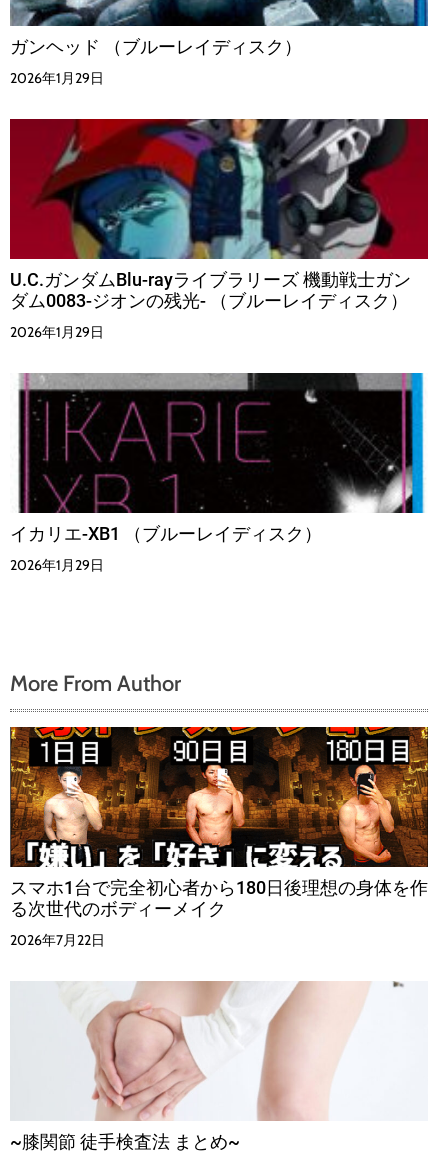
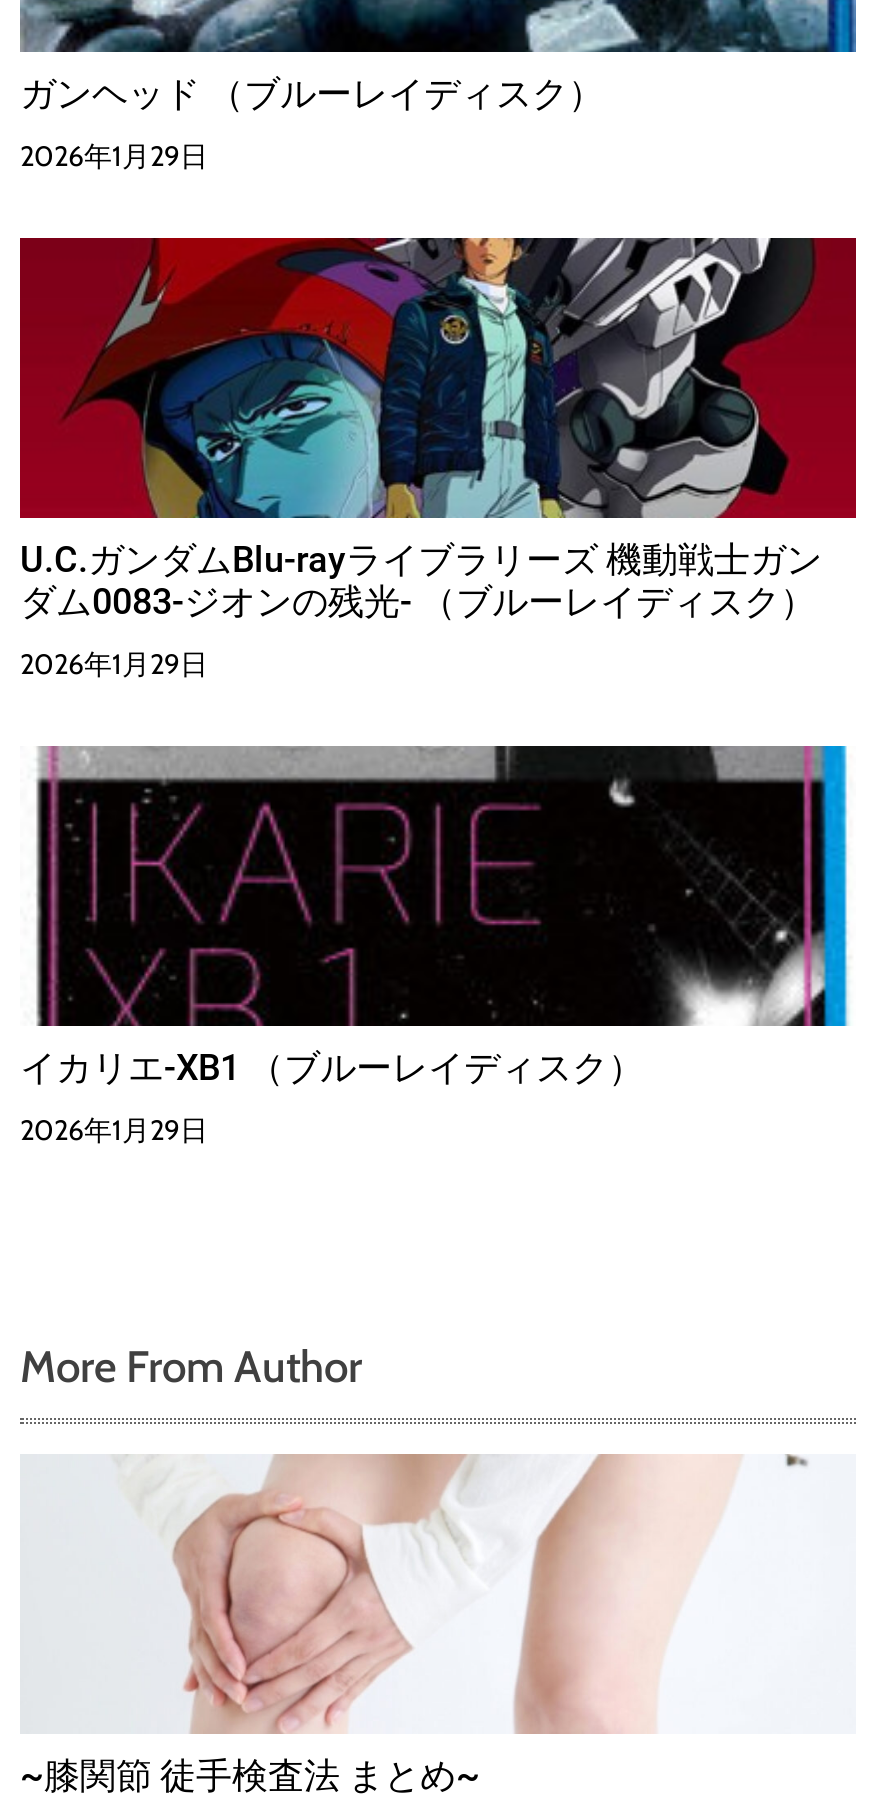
[9,726,429,949] [image] | スマホ1台で完全初心者から180日後理想の身体を作 | る次世代のボディーメイク | 2026年7月22日 -> none

